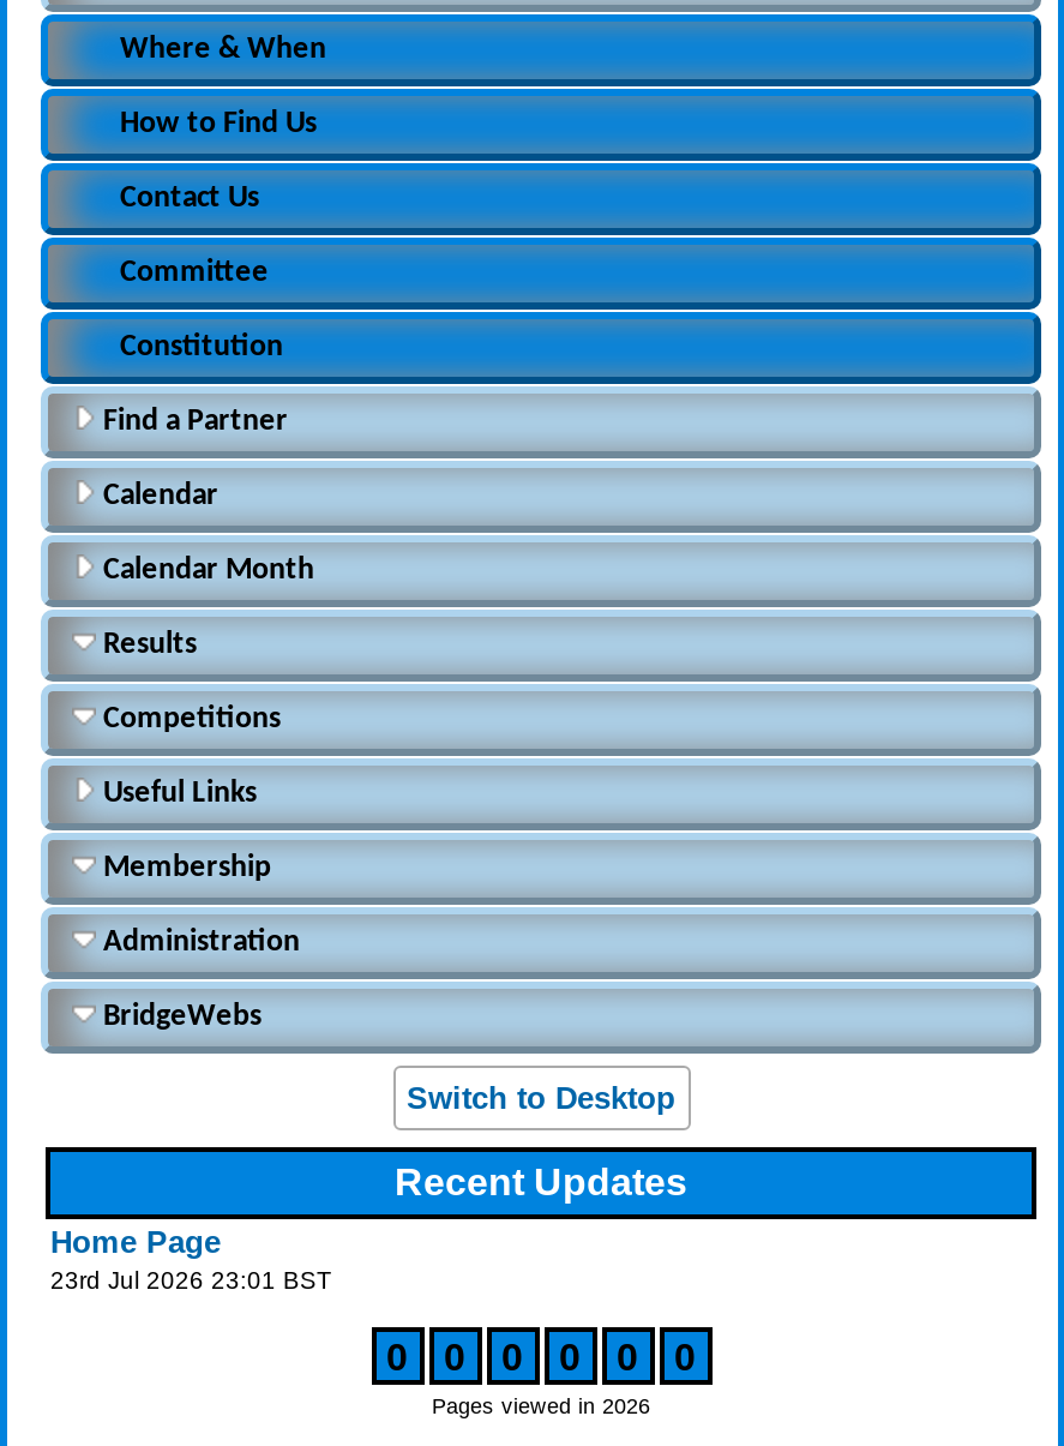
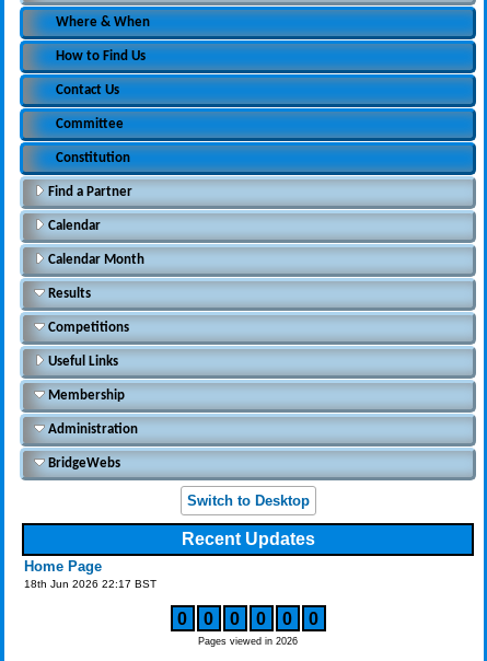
[50,1267,331,1294] 23rd Jul 2026 23:01 BST -> [24,578,156,590] 18th Jun 2026 22:17 BST

